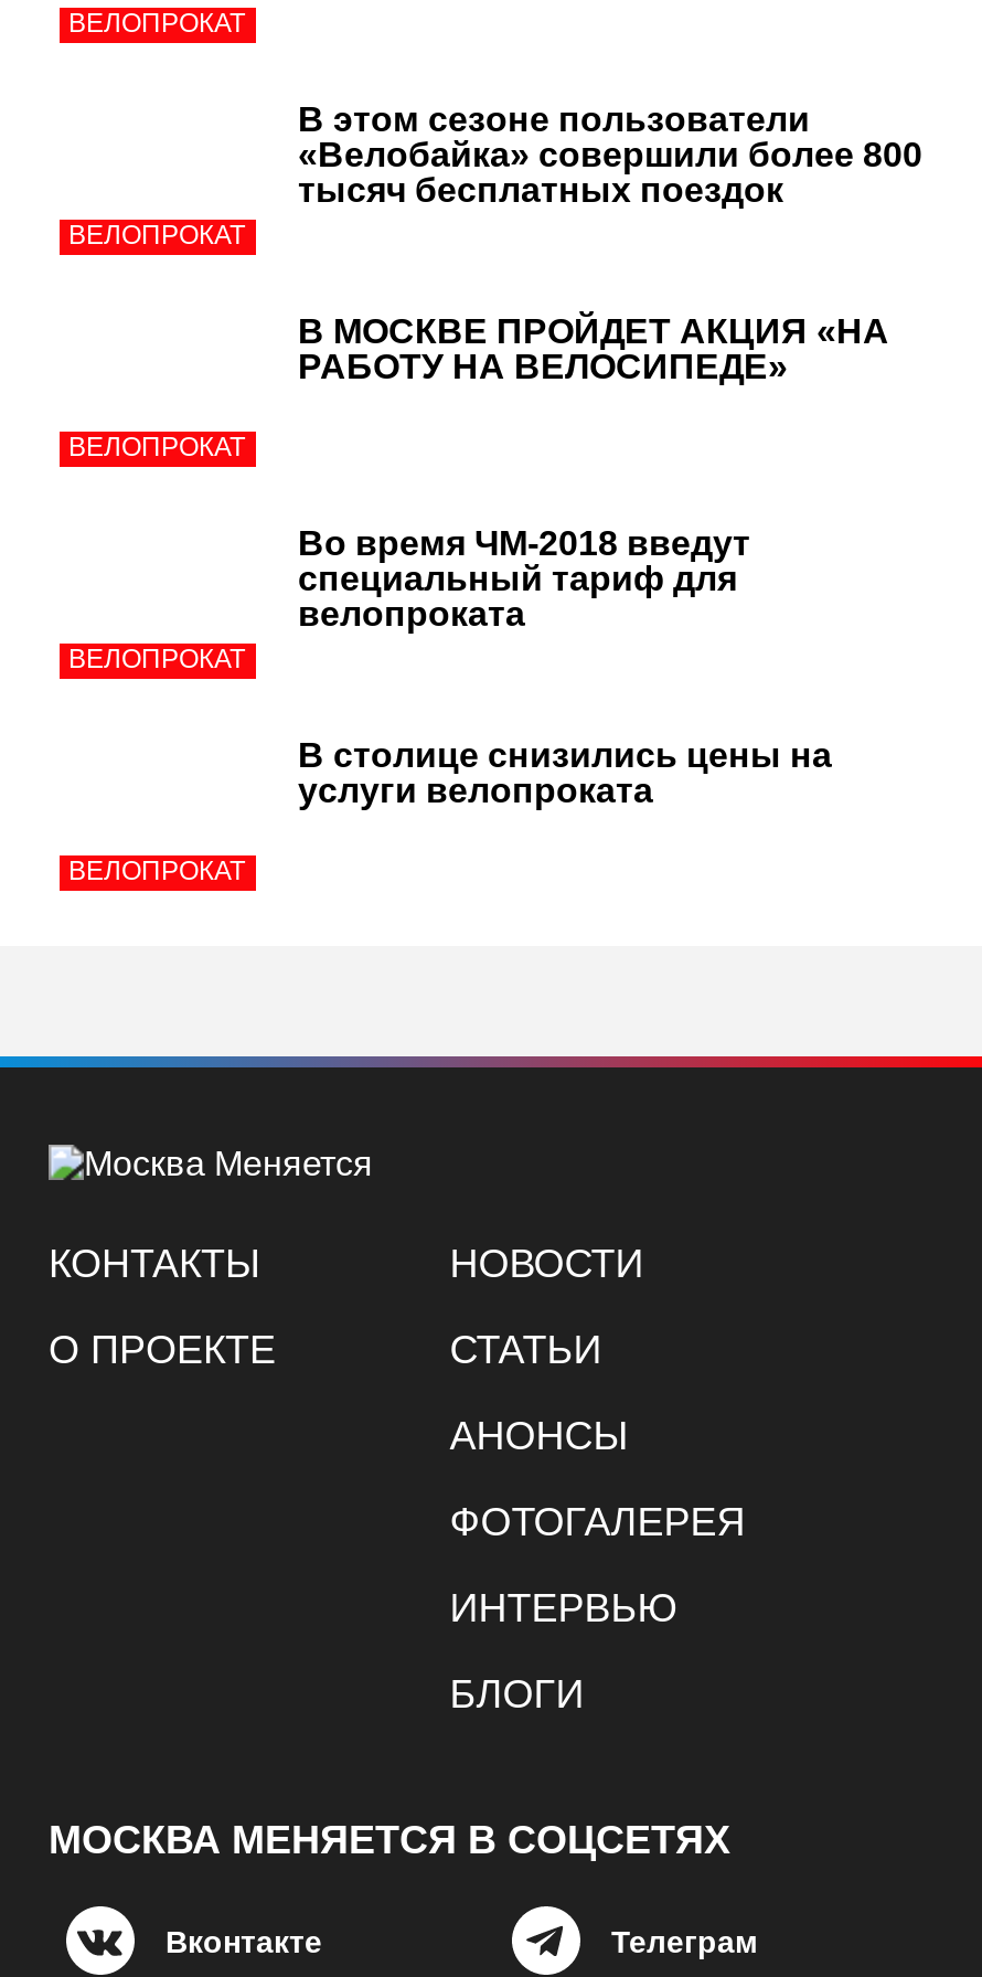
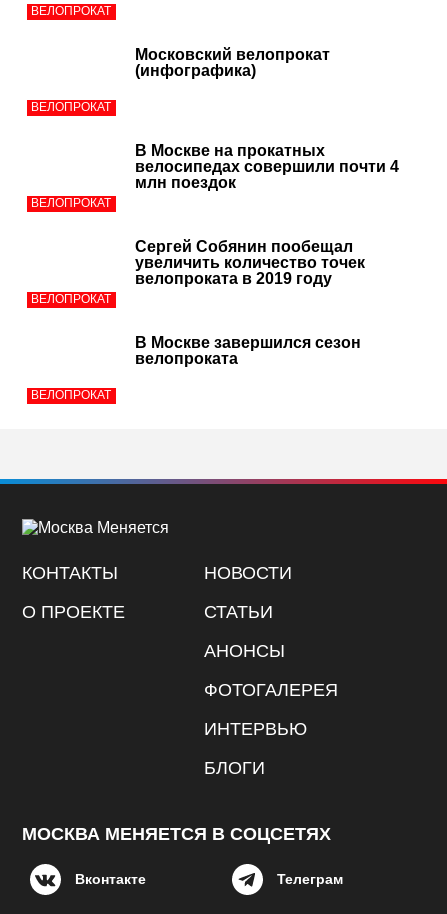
[298,101,922,209] В этом сезоне пользователи | «Велобайка» совершили более 800 | тысяч бесплатных поездок -> [135,46,330,79] Московский велопрокат | (инфографика)
[298,313,889,386] В МОСКВЕ ПРОЙДЕТ АКЦИЯ «НА | РАБОТУ НА ВЕЛОСИПЕДЕ» -> [135,142,399,191] В Москве на прокатных | велосипедах совершили почти 4 | млн поездок
[298,525,750,633] Во время ЧМ-2018 введут | специальный тариф для | велопроката -> [135,238,365,287] Сергей Собянин пообещал | увеличить количество точек | велопроката в 2019 году
[298,737,832,810] В столице снизились цены на | услуги велопроката -> [135,334,361,367] В Москве завершился сезон | велопроката

